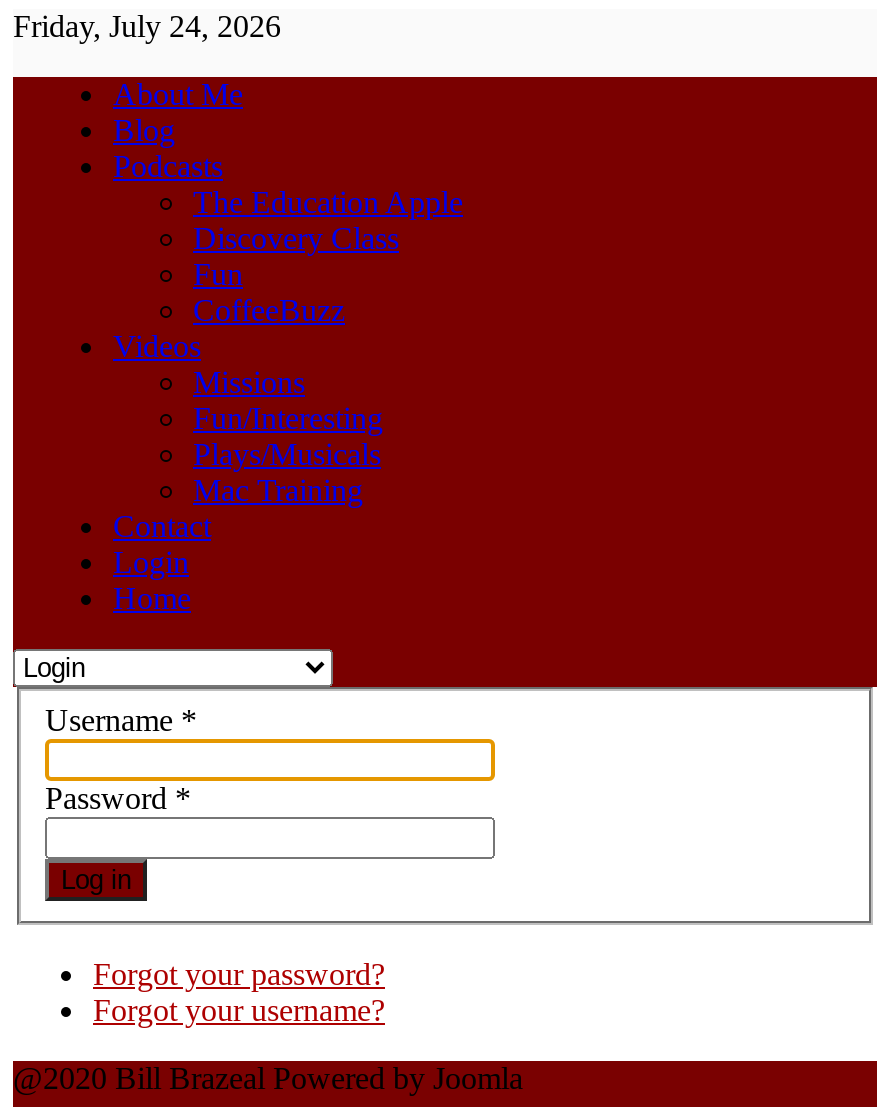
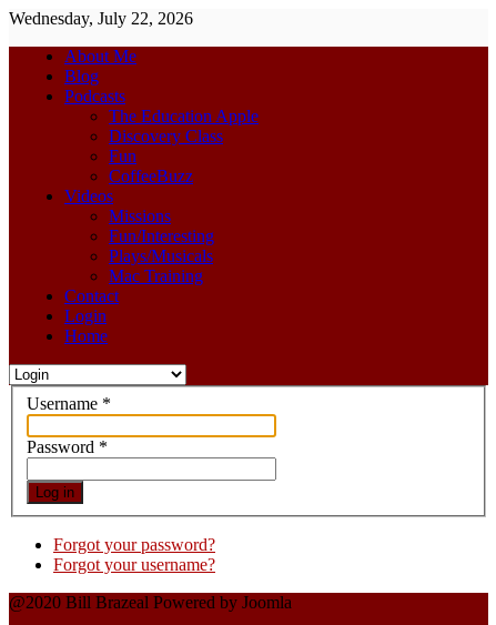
[13,9,281,43] Friday, July 24, 2026 -> [9,9,193,28] Wednesday, July 22, 2026

